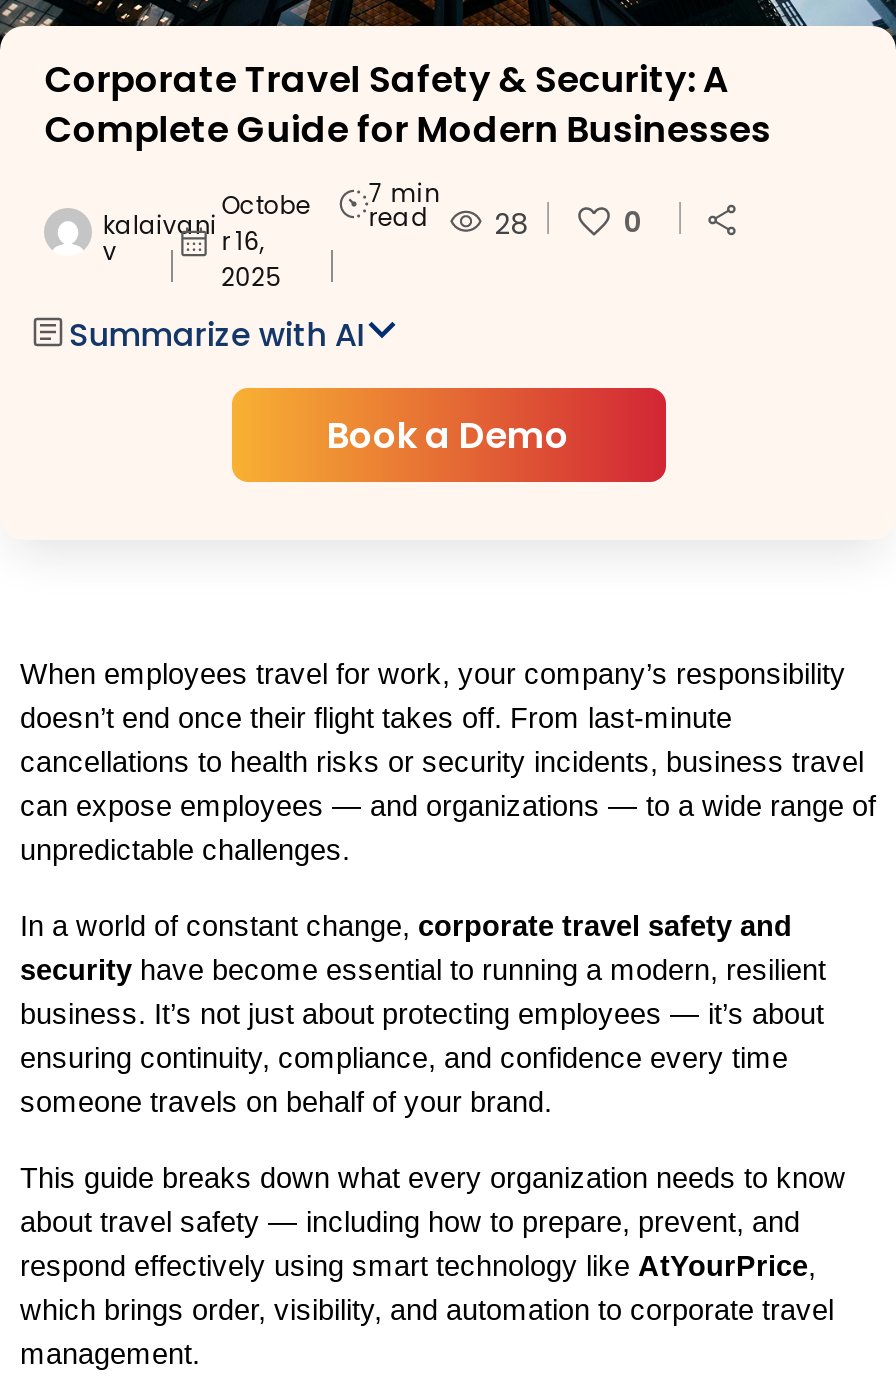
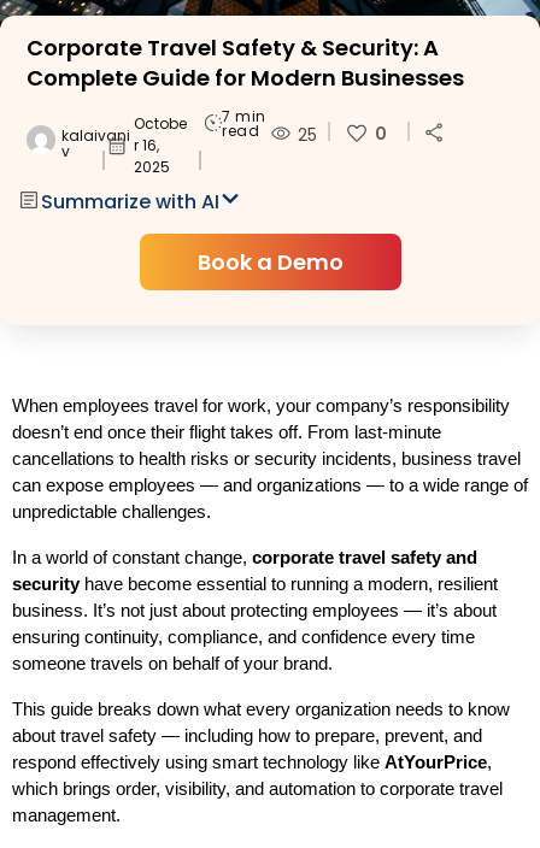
[494,204,528,244] 28 -> [298,123,317,147] 25

